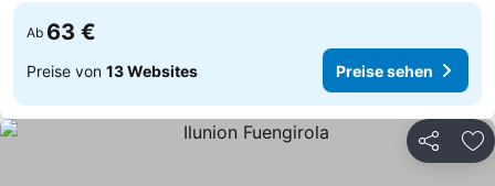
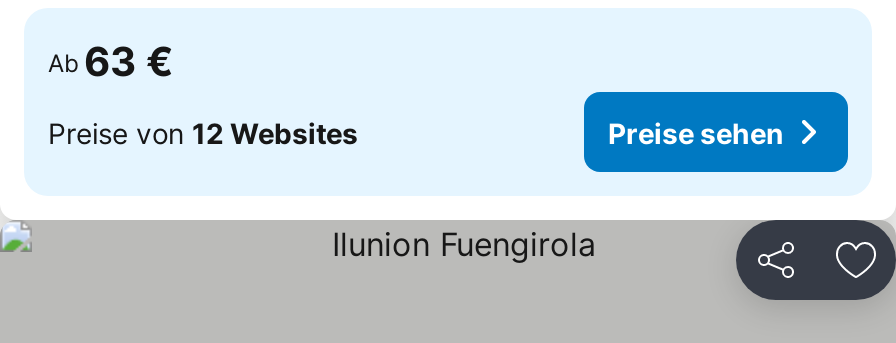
[27,61,198,80] Preise von 13 Websites -> [48,115,358,149] Preise von 12 Websites

